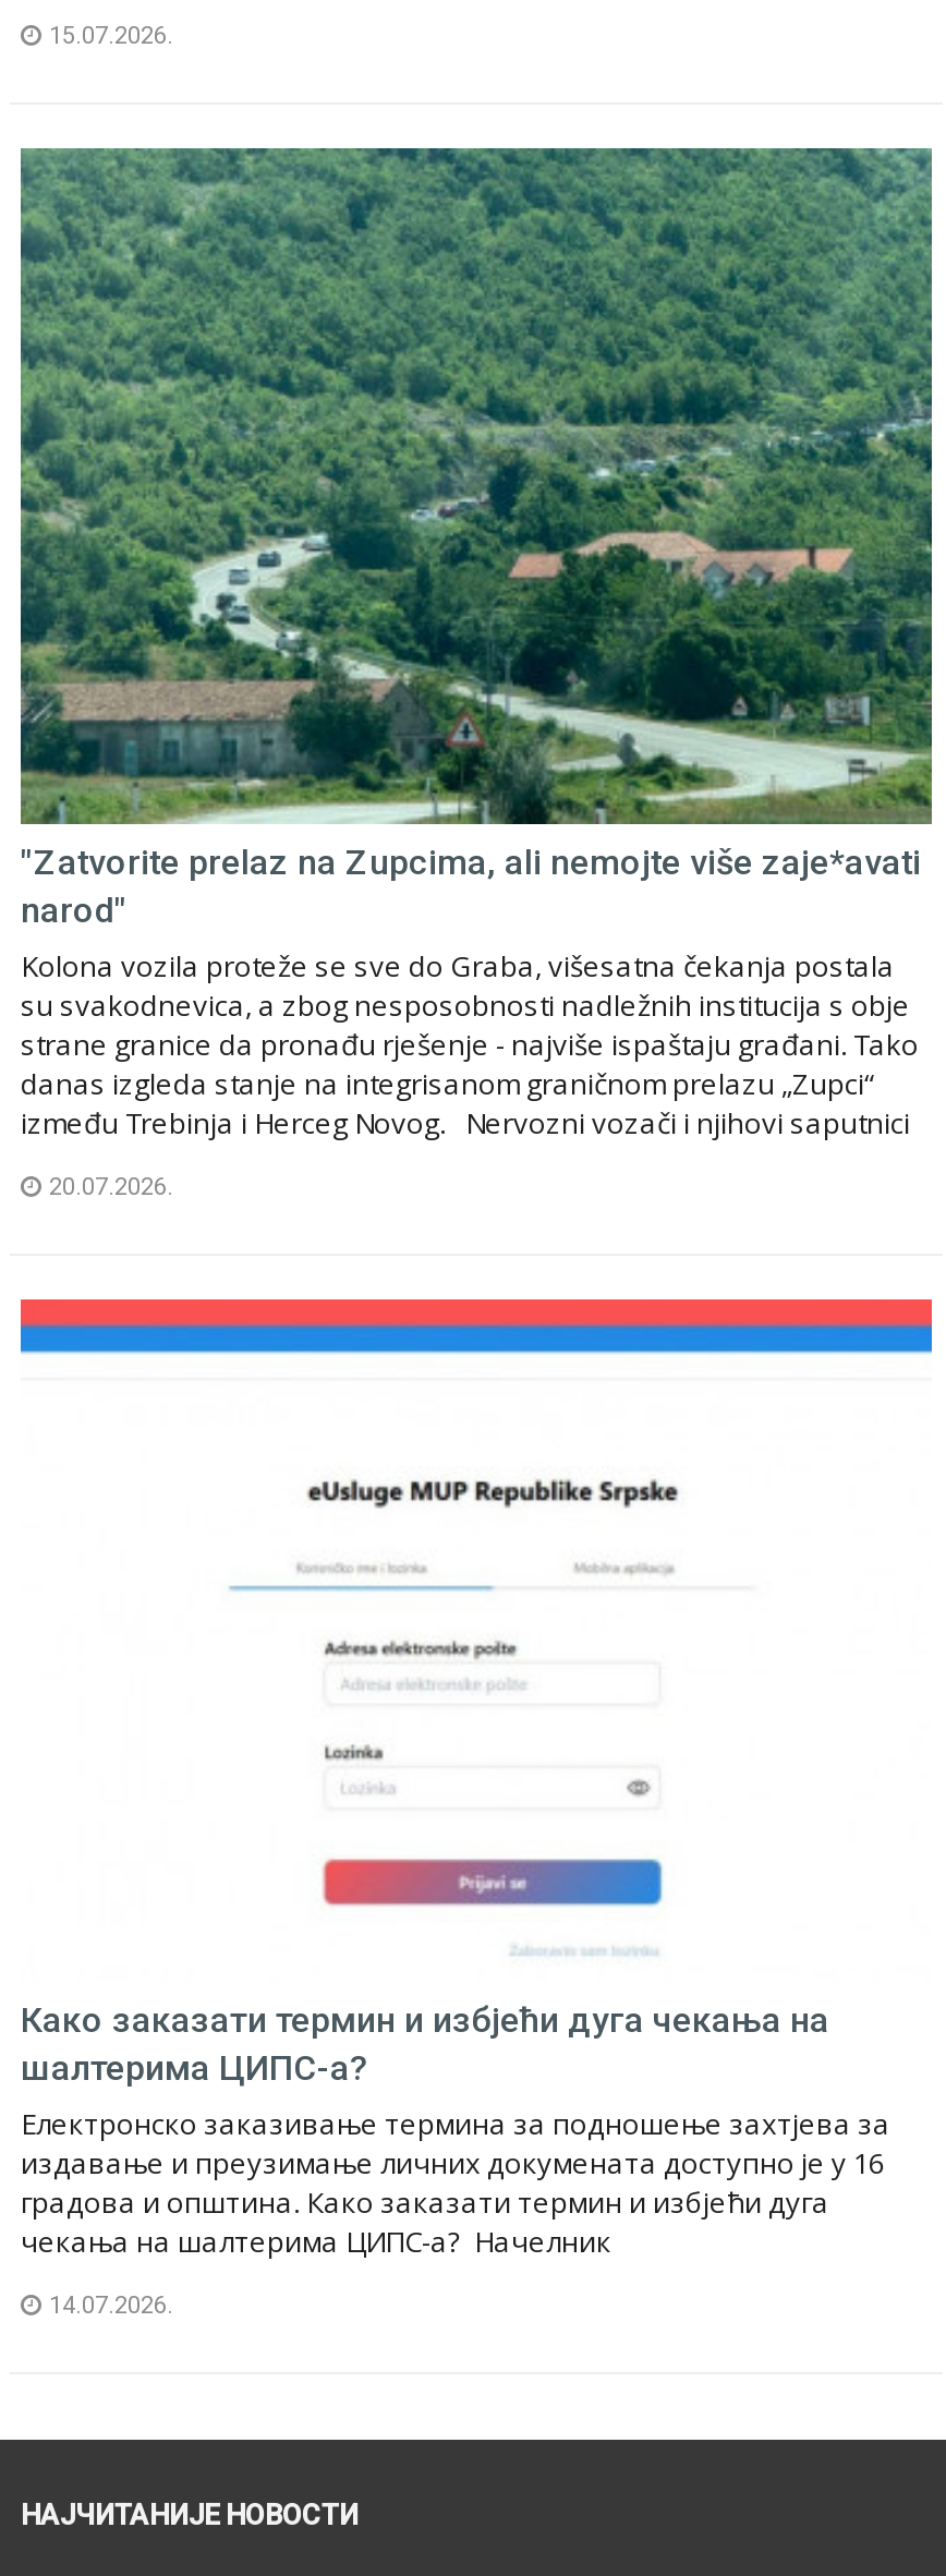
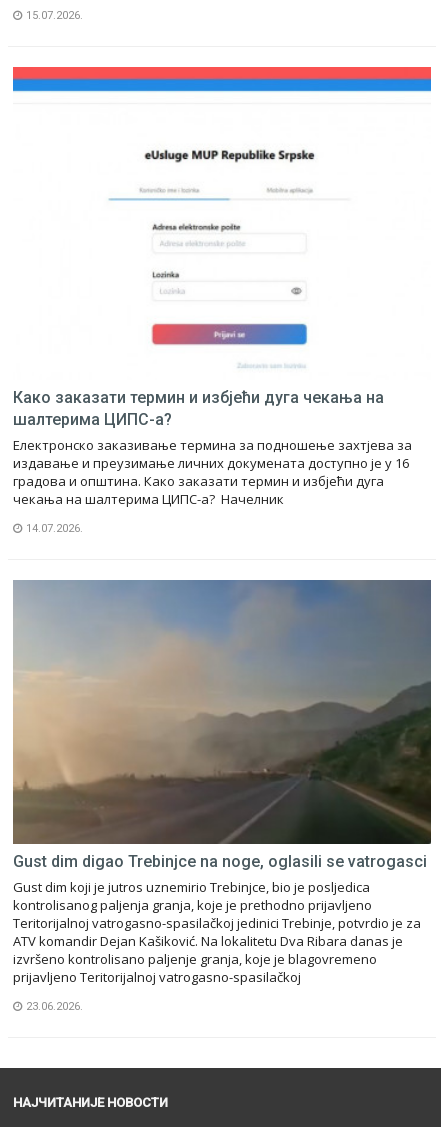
[19,146,934,1202] [image] | "Zatvorite prelaz na Zupcima, ali nemojte više zaje*avati | narod" | Kolona vozila proteže se sve do Graba, višesatna čekanja postala | su svakodnevica, a zbog nesposobnosti nadležnih institucija s obje | strane granice da pronađu rješenje - najviše ispaštaju građani. Tako | danas izgleda stanje na integrisanom graničnom prelazu „Zupci“ | između Trebinja i Herceg Novog. Nervozni vozači i njihovi saputnici | 20.07.2026. -> none
moved [21,2000,890,2321] -> [13,388,412,535]: Како заказати термин и избјећи дуга чекања на | шалтерима ЦИПС-а? | Електронско заказивање термина за подношење захтјева за | издавање и преузимање личних докумената доступно је у 16 | градова и општина. Како заказати термин и избјећи дуга | чекања на шалтерима ЦИПС-а? Начелник | 14.07.2026.
none -> [12,579,432,1013] [image] | Gust dim digao Trebinjce na noge, oglasili se vatrogasci | Gust dim koji je jutros uznemirio Trebinjce, bio je posljedica | kontrolisanog paljenja granja, koje je prethodno prijavljeno | Teritorijalnoj vatrogasno-spasilačkoj jedinici Trebinje, potvrdio je za | ATV komandir Dejan Kašiković. Na lokalitetu Dva Ribara danas je | izvršeno kontrolisano paljenje granja, koje je blagovremeno | prijavljeno Teritorijalnoj vatrogasno-spasilačkoj | 23.06.2026.

